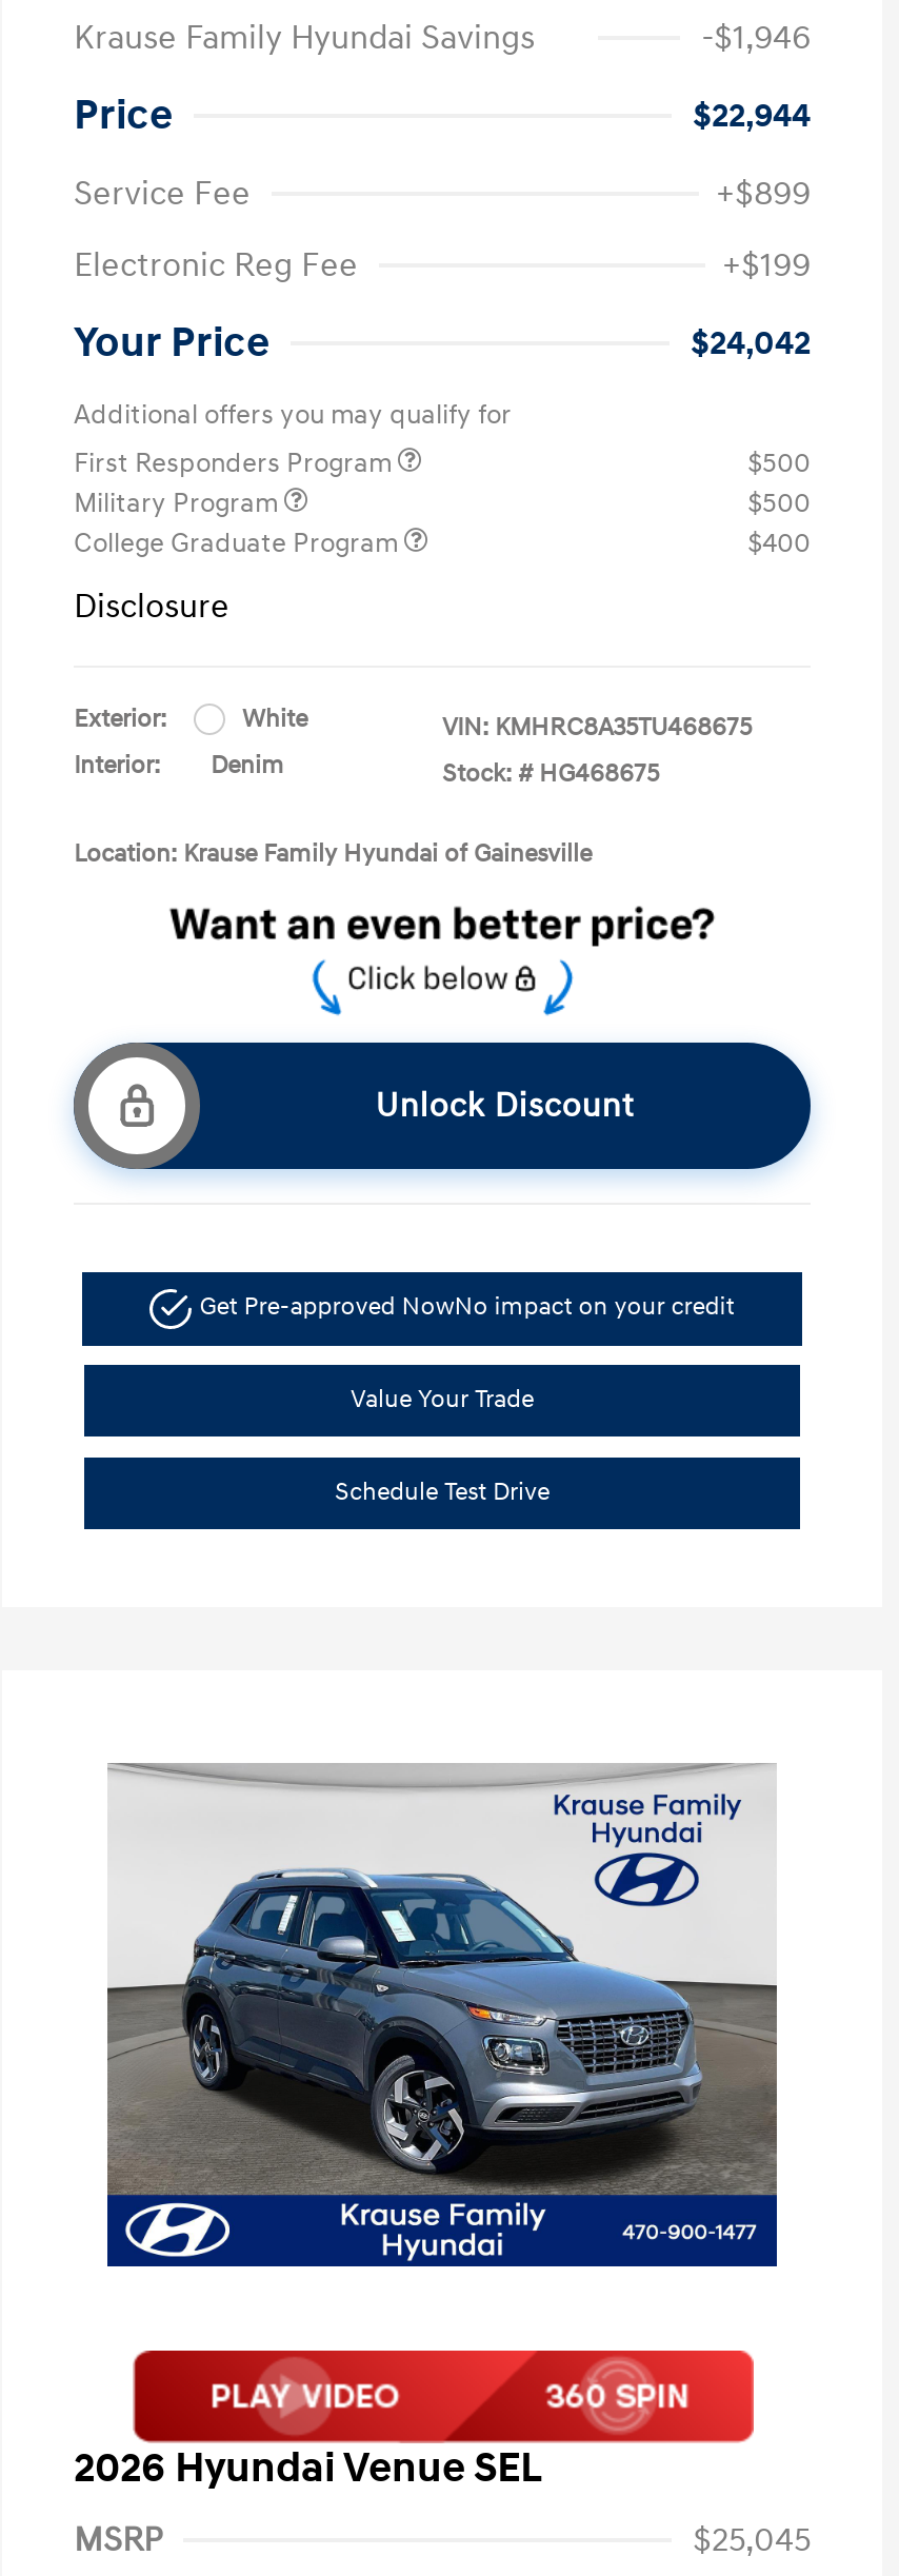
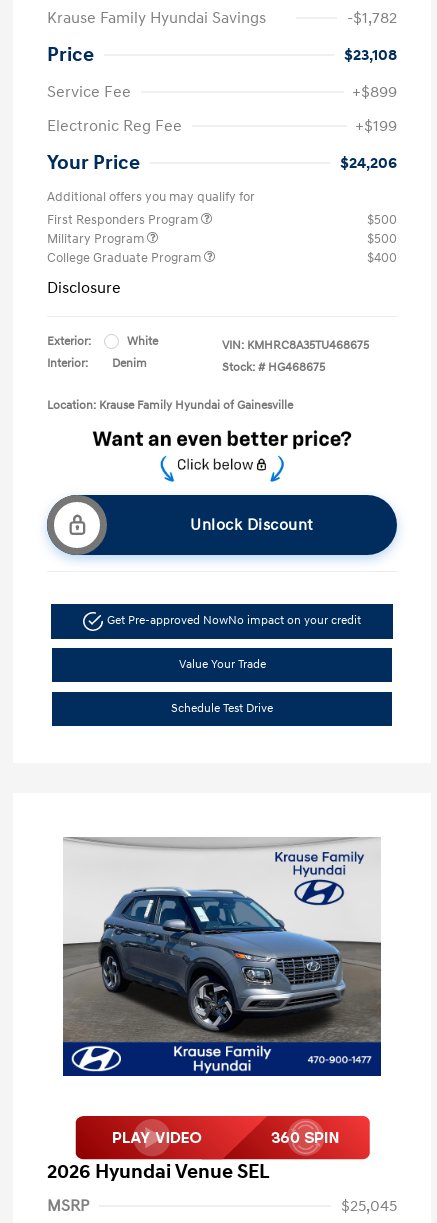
[701,16,811,58] -$1,946 -> [347,8,397,28] -$1,782
[693,94,811,136] $22,944 -> [344,45,397,65] $23,108
[691,322,811,364] $24,042 -> [340,153,397,173] $24,206

